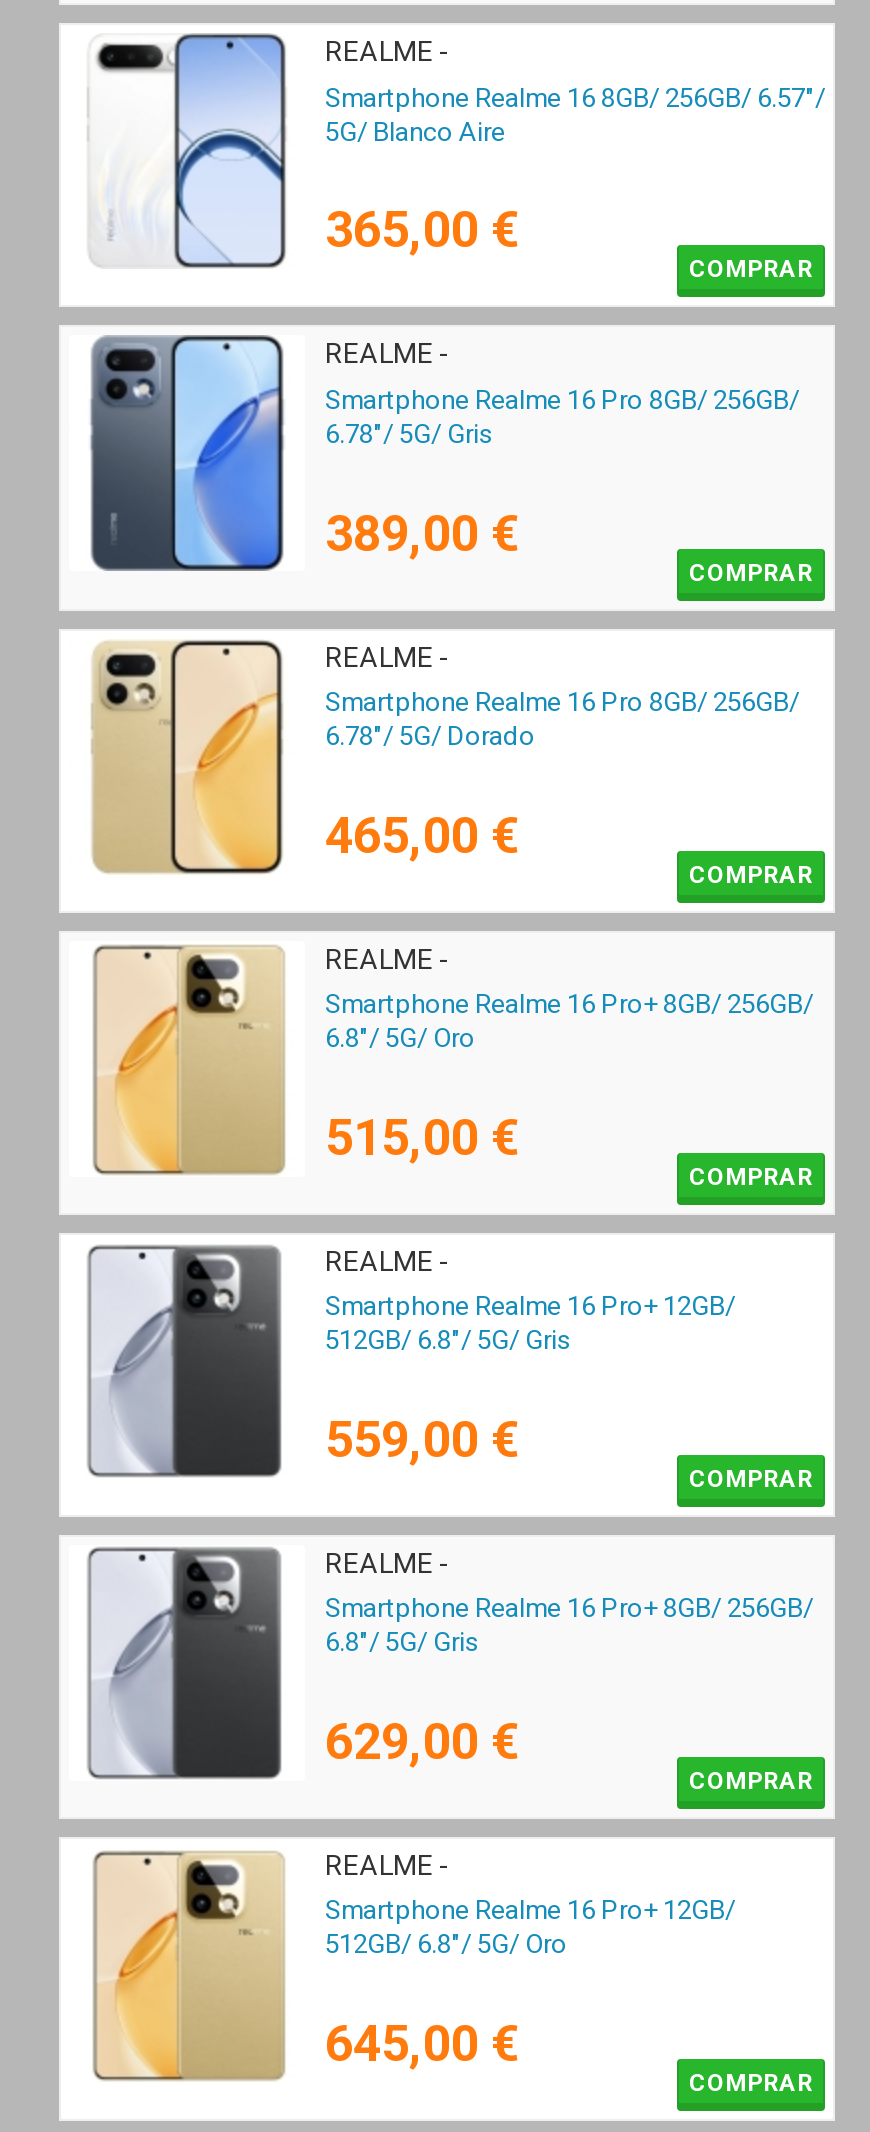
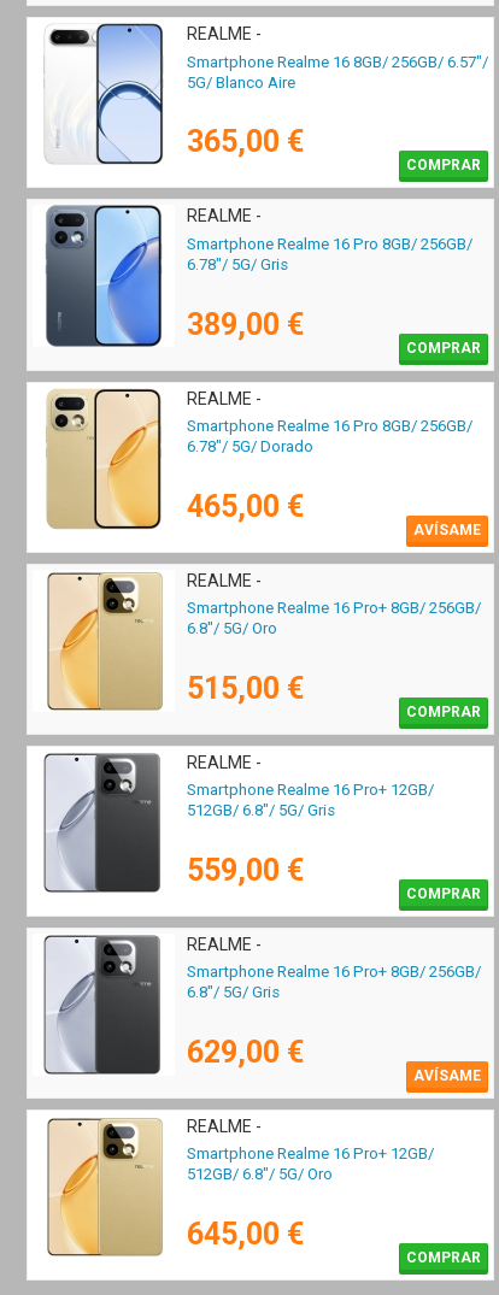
[689,860,813,888] COMPRAR -> [413,521,481,538] AVÍSAME
[689,1766,813,1794] COMPRAR -> [413,1067,481,1084] AVÍSAME

